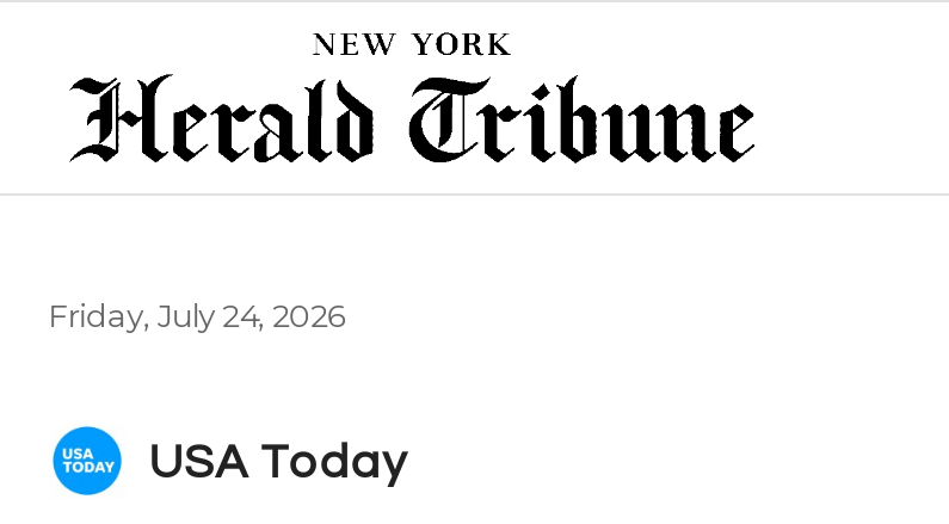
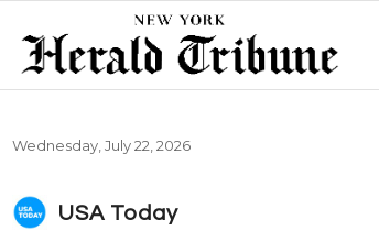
[48,296,346,334] Friday, July 24, 2026 -> [12,136,190,154] Wednesday, July 22, 2026

